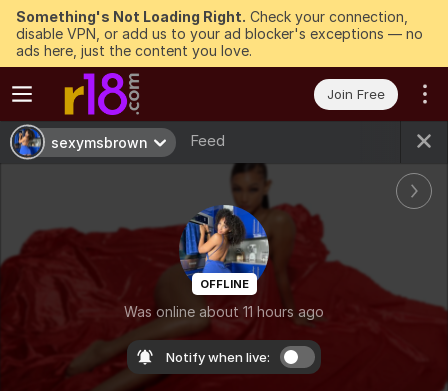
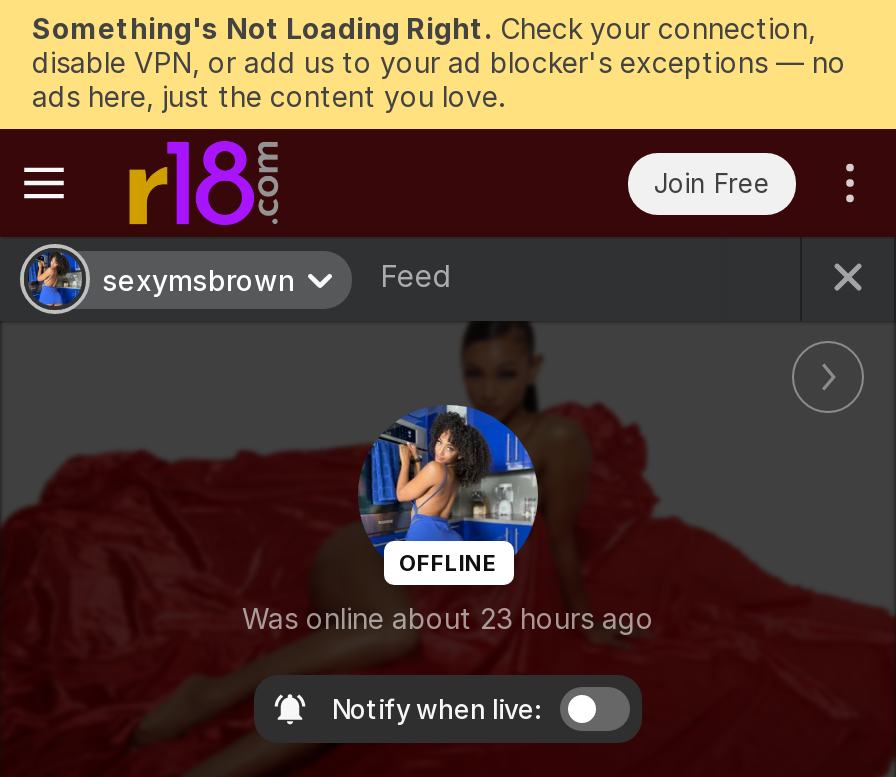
[124,302,324,319] Was online about 11 hours ago -> [242,600,654,634] Was online about 23 hours ago

